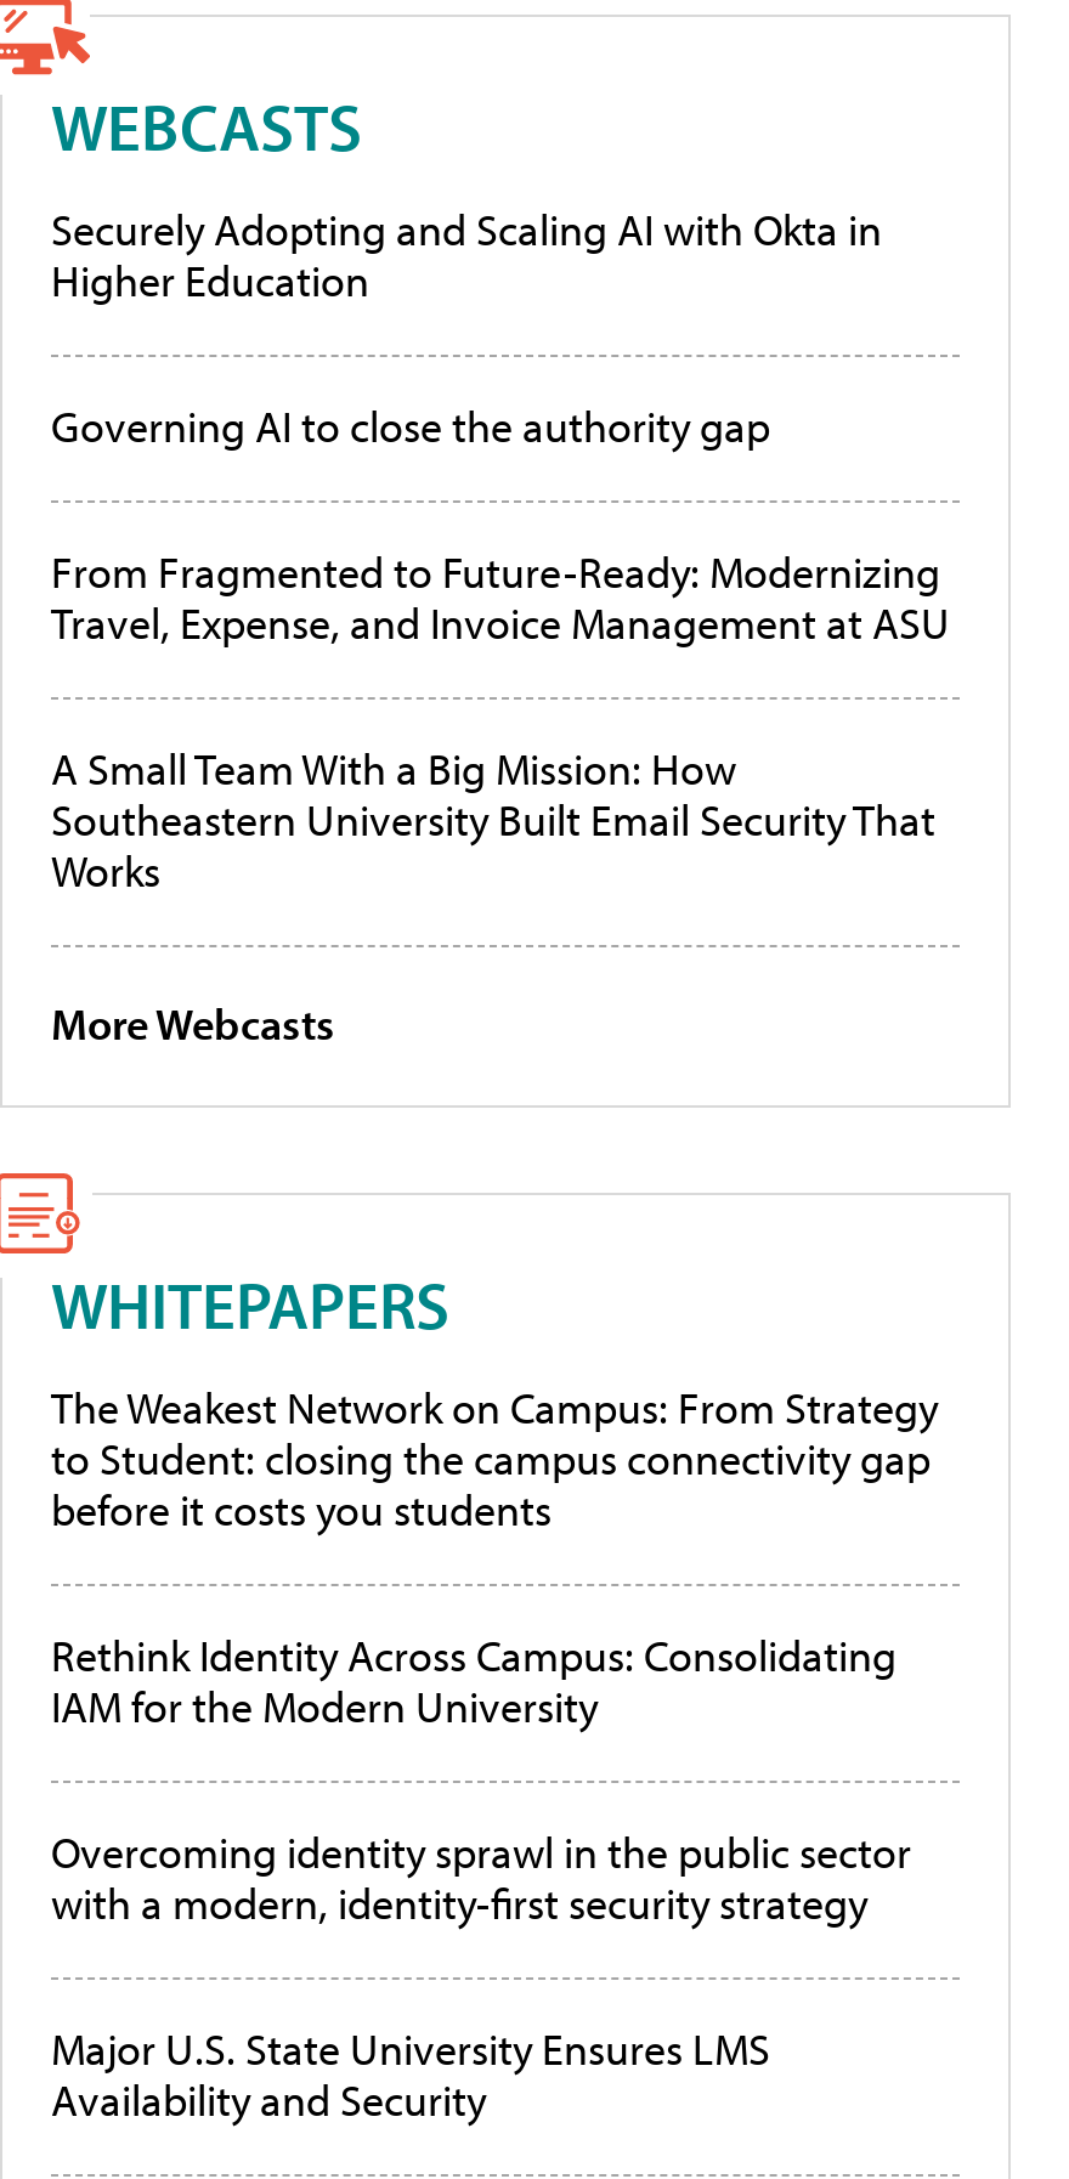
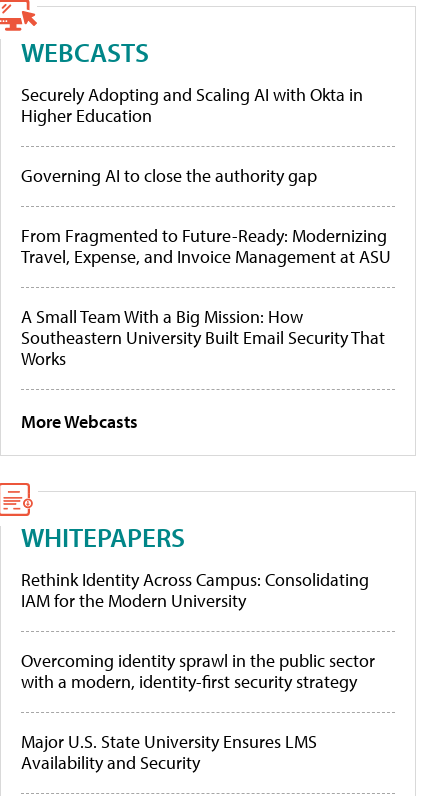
[51,1379,938,1536] The Weakest Network on Campus: From Strategy | to Student: closing the campus connectivity gap | before it costs you students -> none

